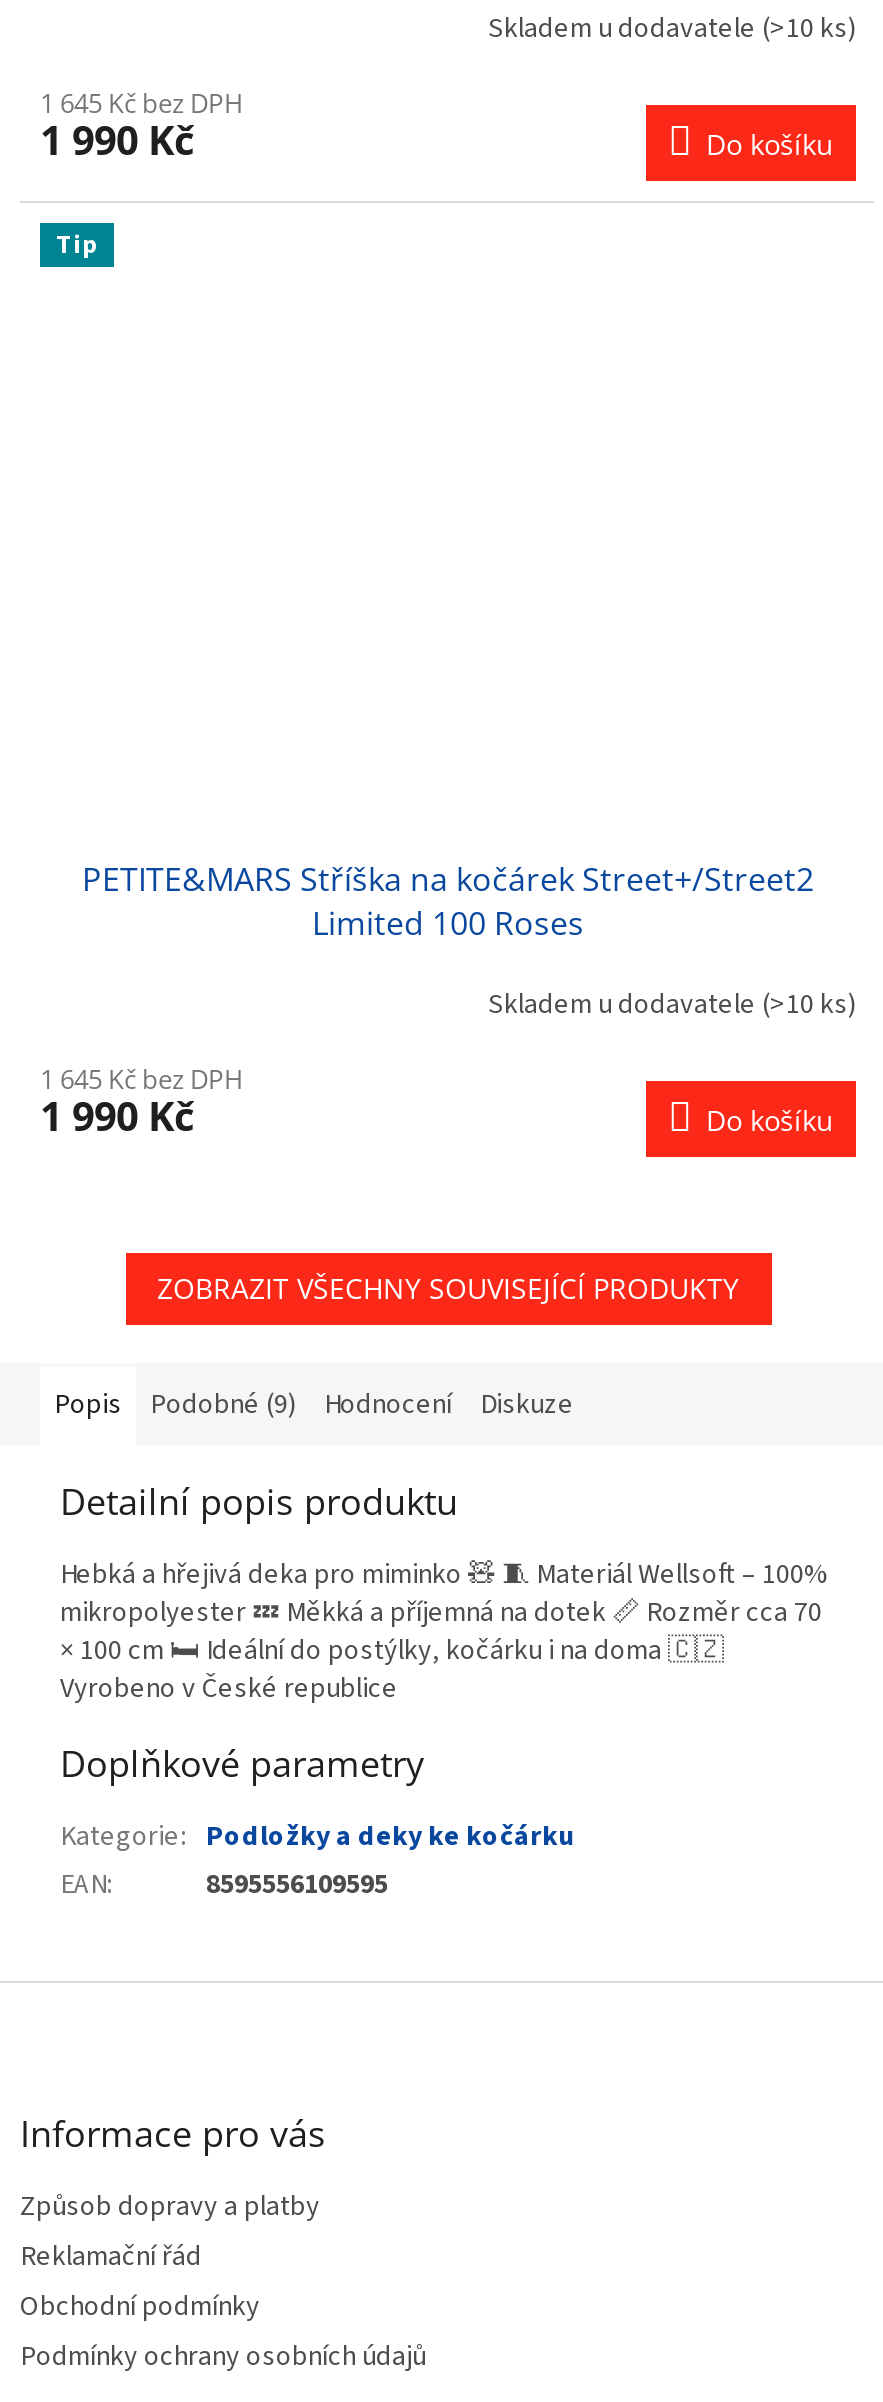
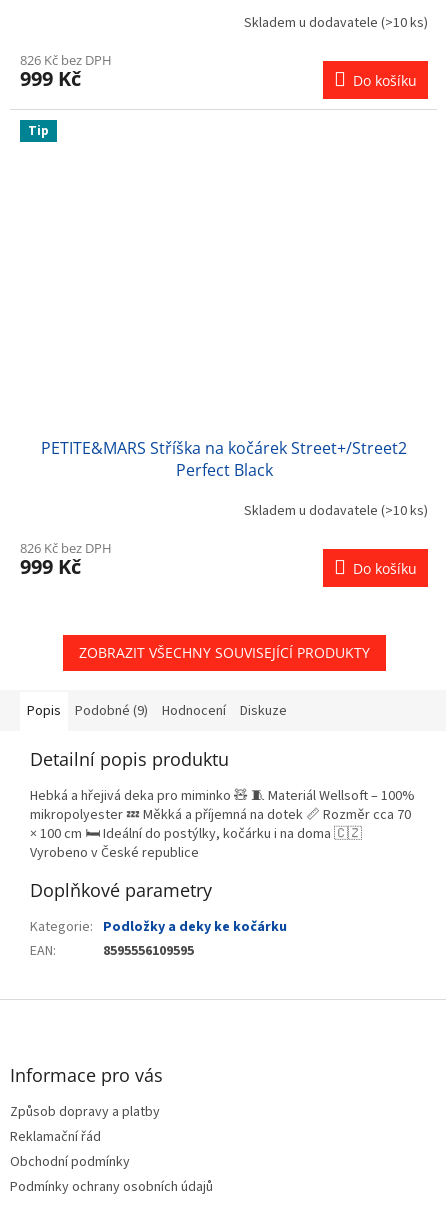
[40,86,244,122] 1 645 Kč bez DPH -> [20,51,112,69] 826 Kč bez DPH
[40,114,194,168] 1 990 Kč -> [20,65,81,92] 999 Kč
[312,901,584,945] Limited 100 Roses -> [175,459,272,481] Perfect Black
[40,1061,244,1097] 1 645 Kč bez DPH -> [20,539,112,557] 826 Kč bez DPH
[40,1089,194,1143] 1 990 Kč -> [20,553,81,580] 999 Kč

